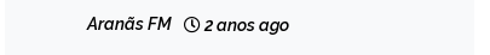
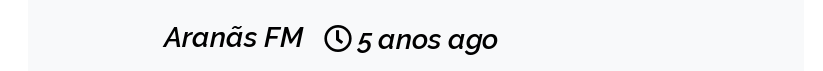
[87,15,289,35] Aranãs FM 2 anos ago -> [164,21,498,54] Aranãs FM 5 anos ago

